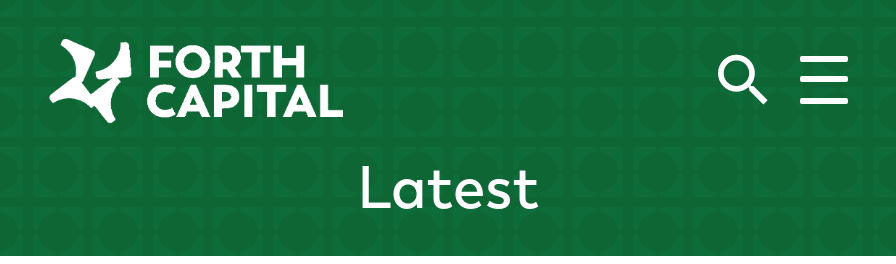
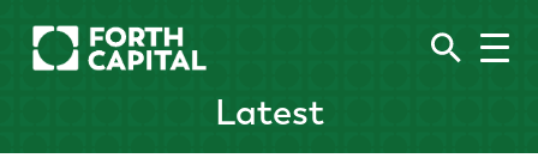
[48,38,132,126] [image] -> [30,24,79,73] [image]

